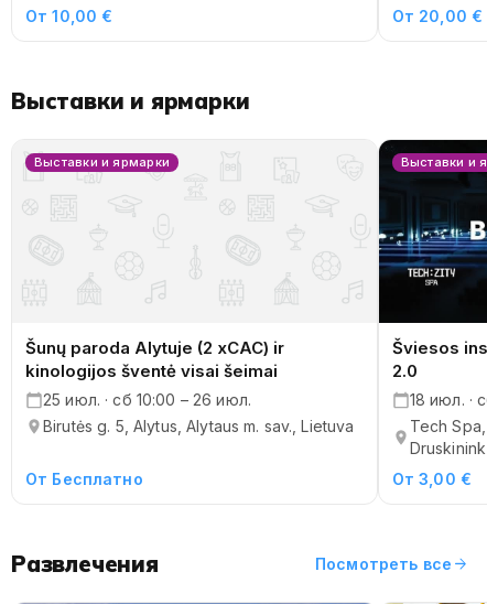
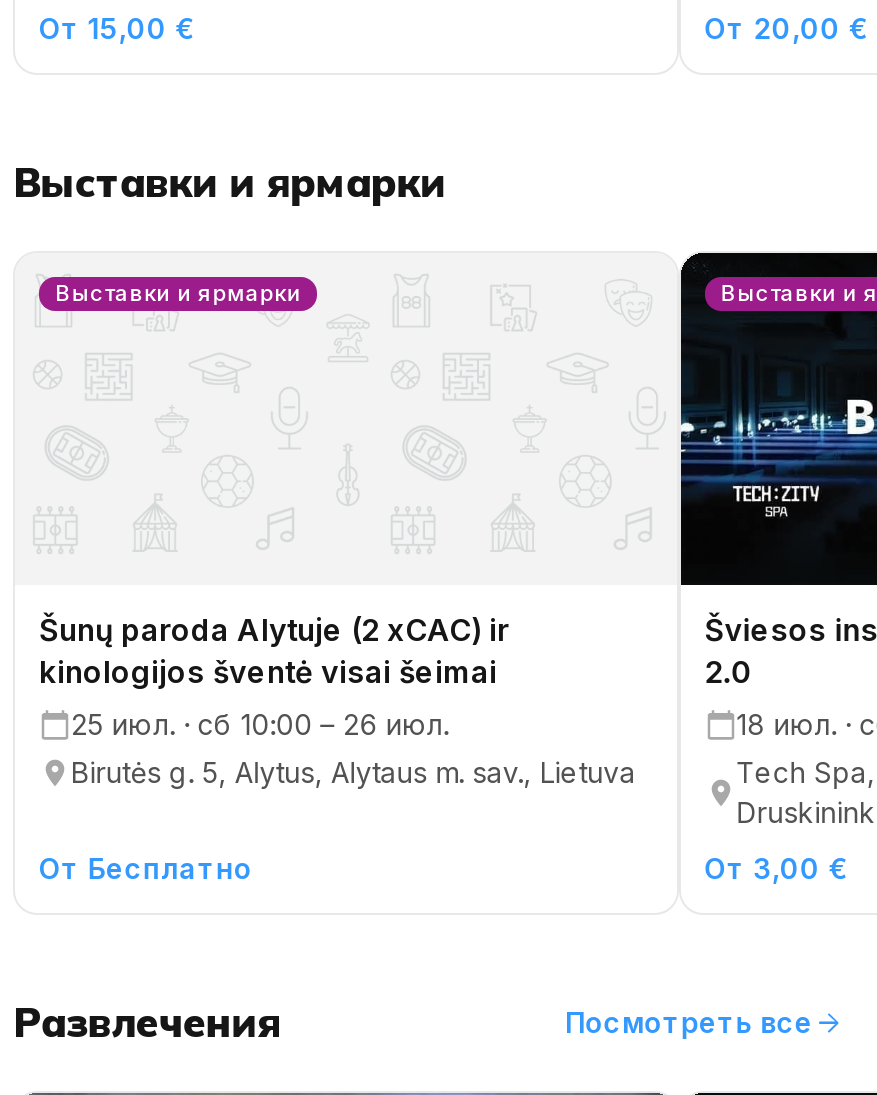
[25,7,113,25] От 10,00 € -> [39,11,196,45] От 15,00 €

